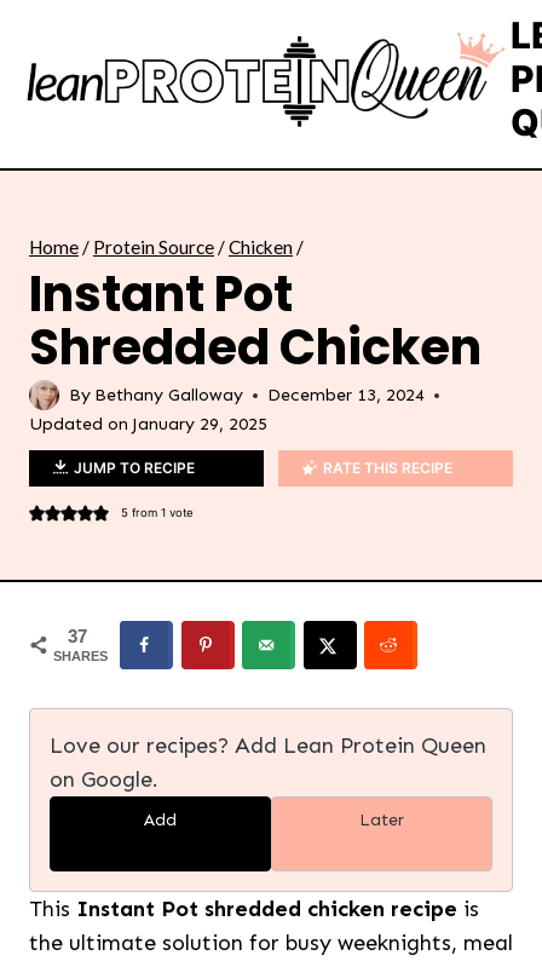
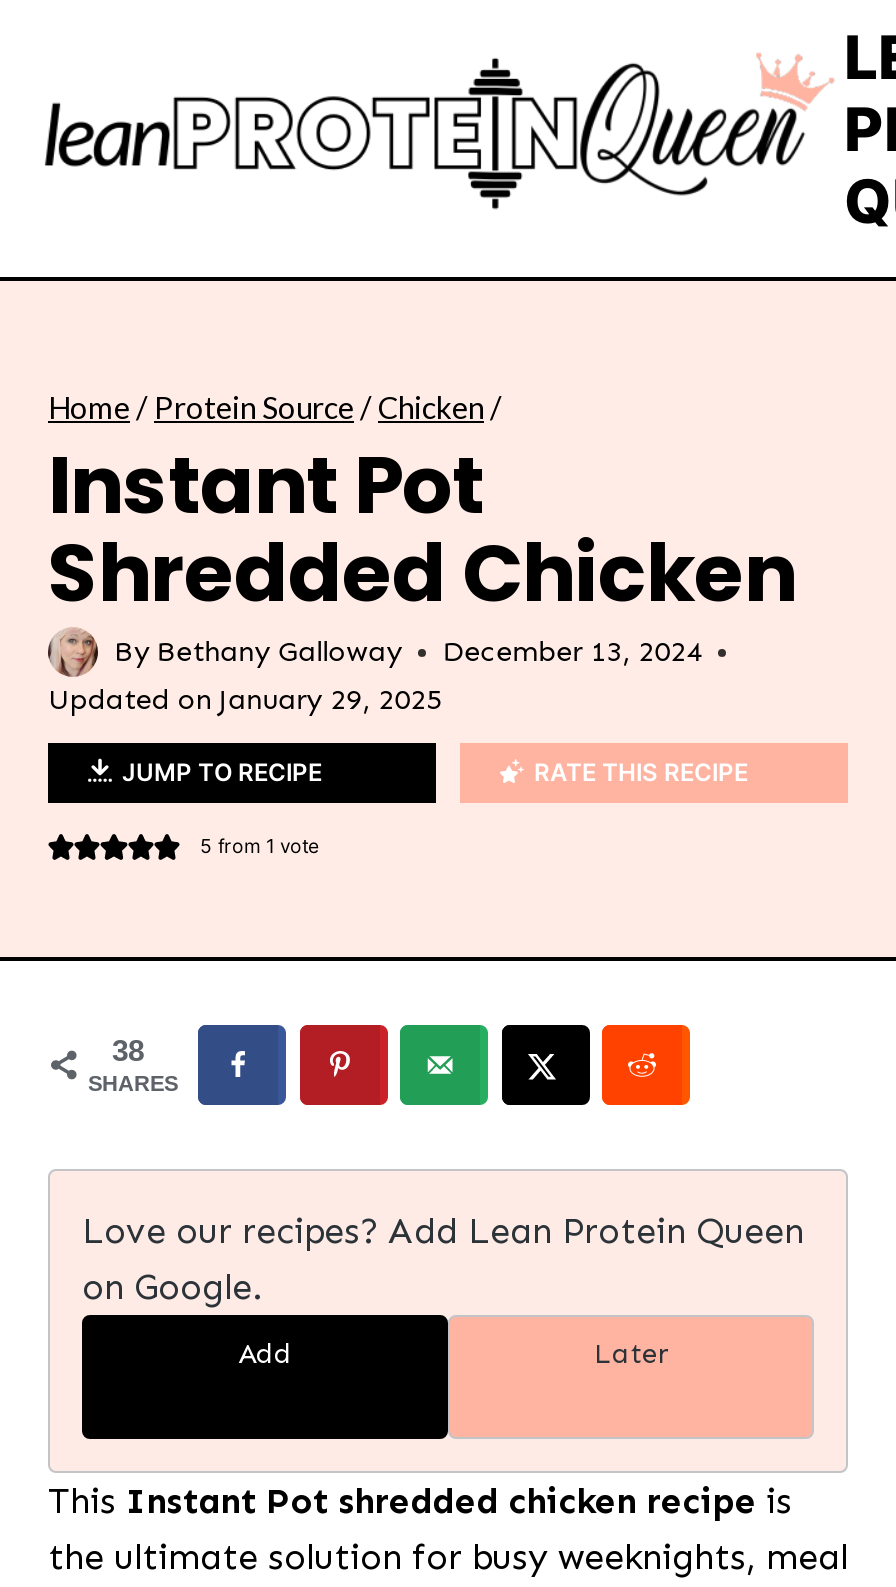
[68,626,87,647] 37 -> [112,1033,144,1067] 38

